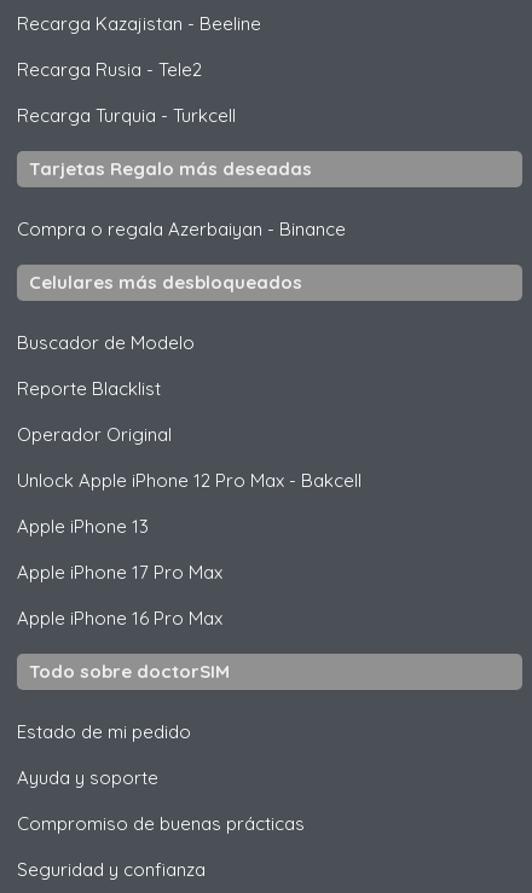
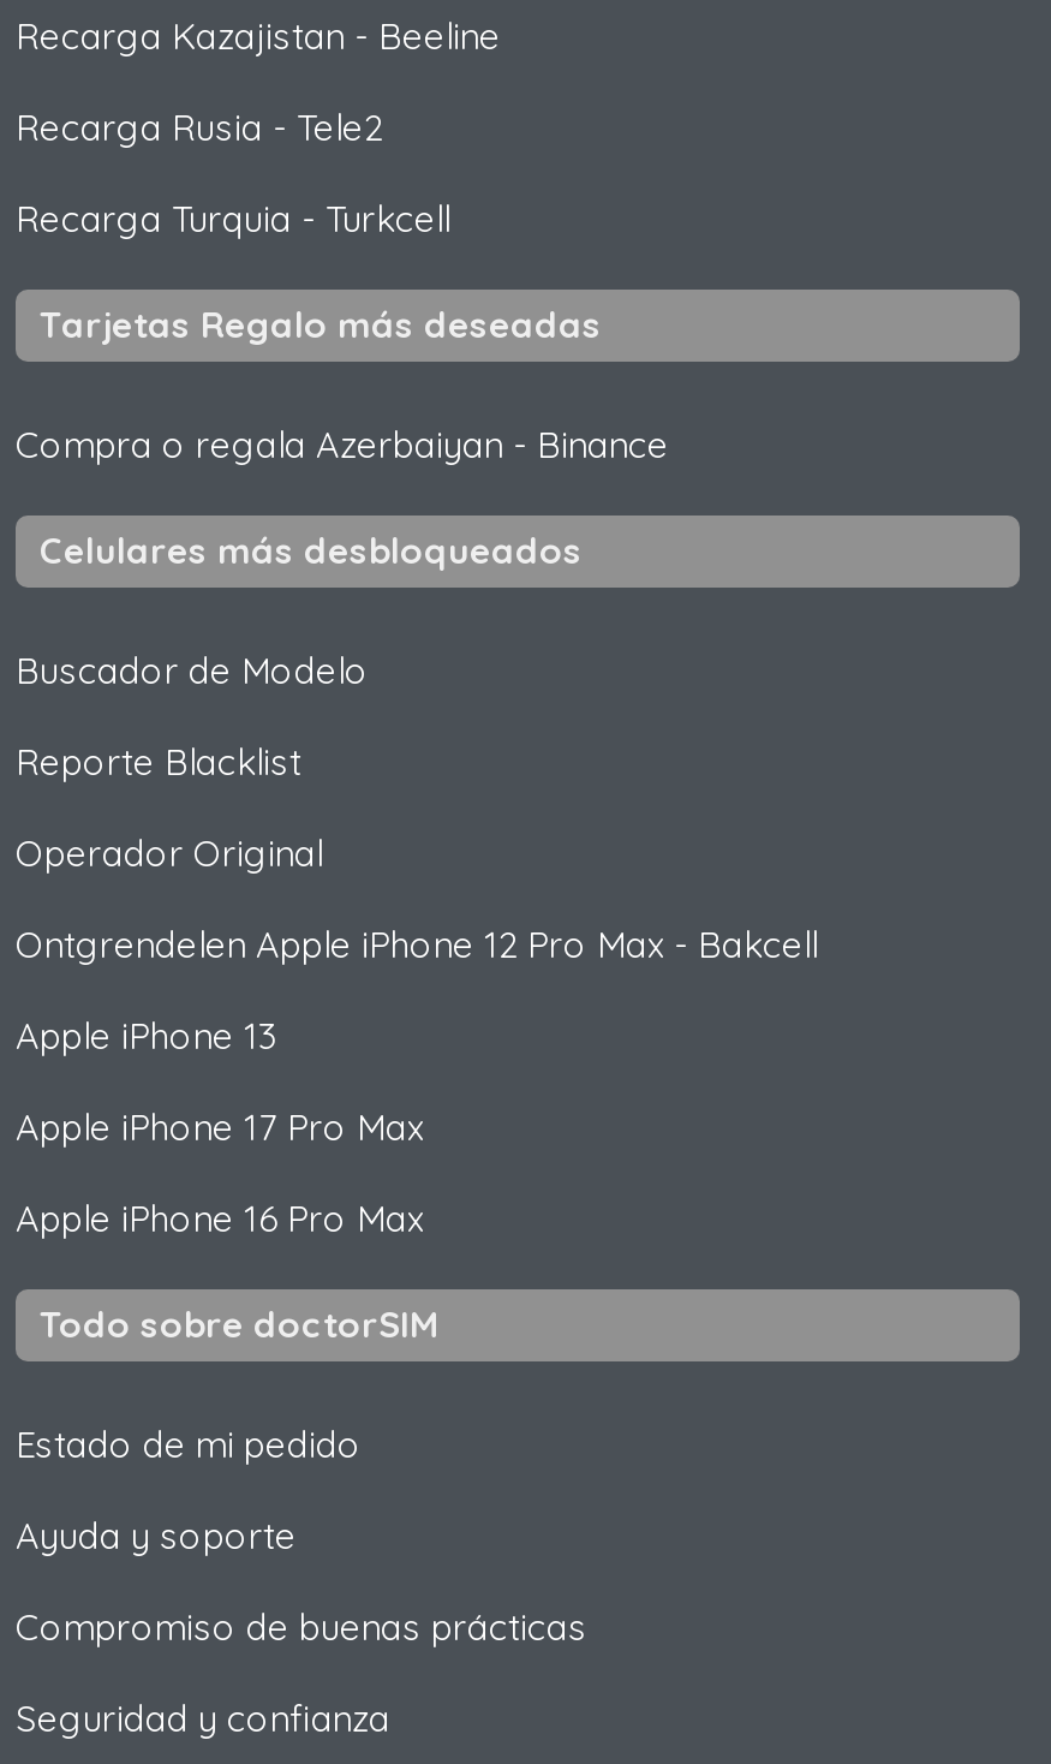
[17,469,362,492] Unlock Apple iPhone 12 Pro Max - Bakcell -> [16,922,818,968] Ontgrendelen Apple iPhone 12 Pro Max - Bakcell

